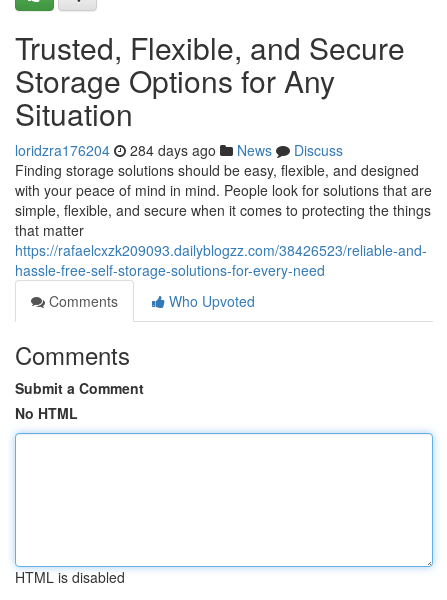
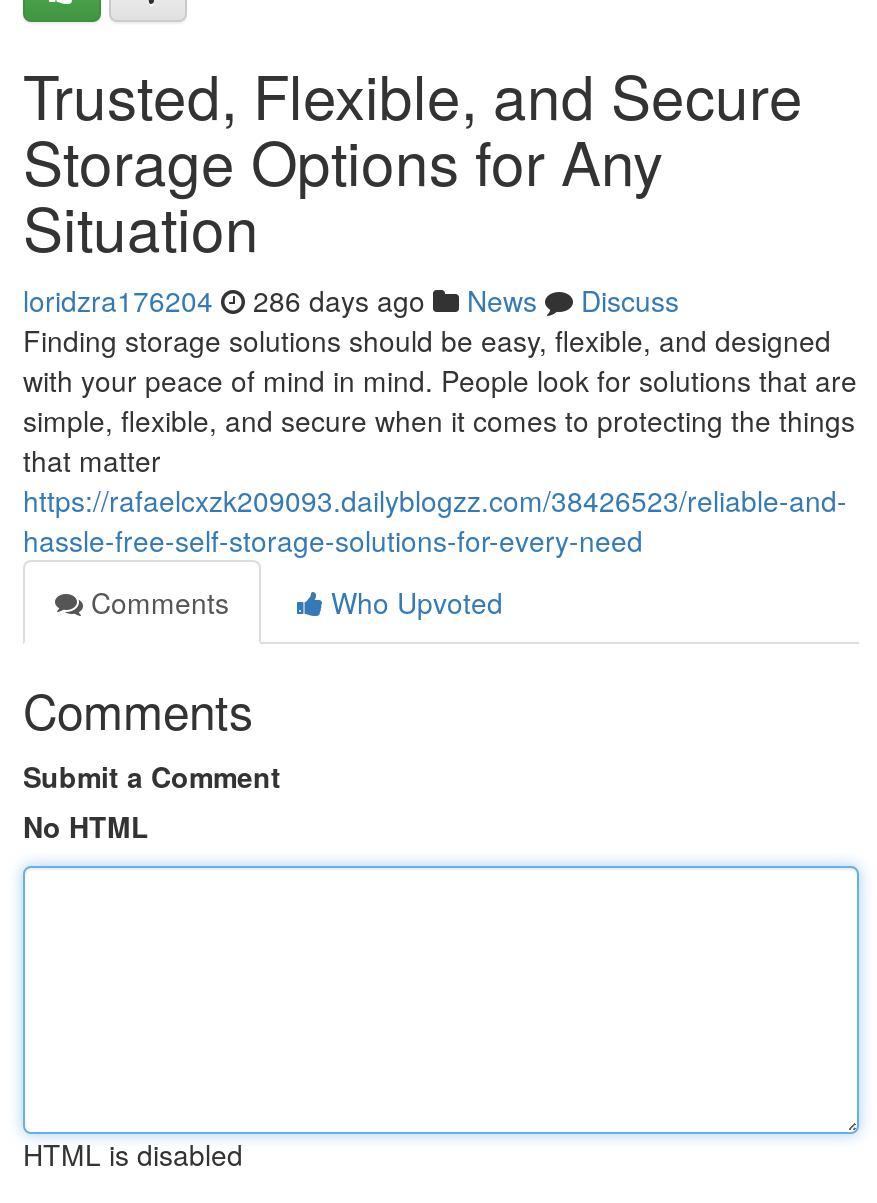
[15,140,343,160] loridzra176204 284 days ago News Discuss -> [23,280,679,320] loridzra176204 286 days ago News Discuss

